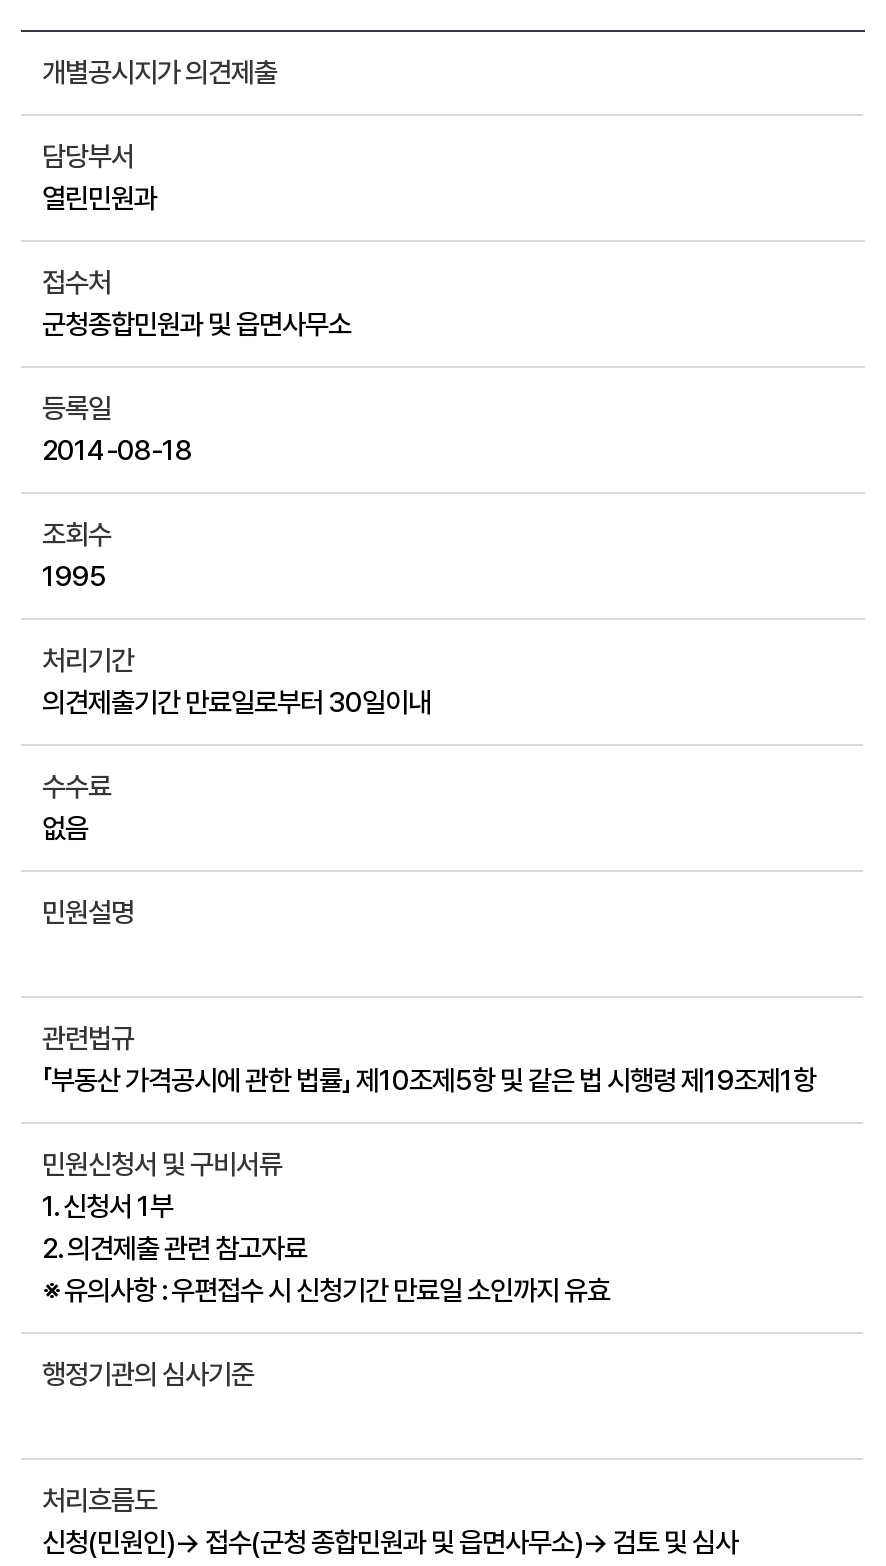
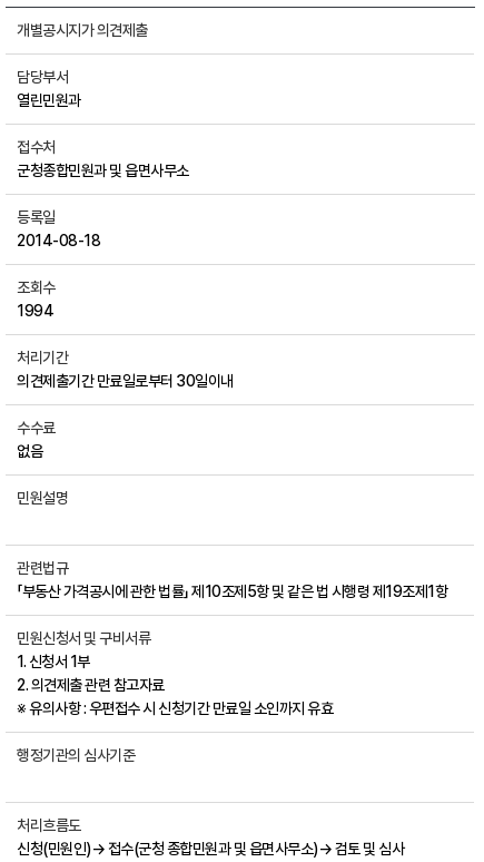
[42,560,106,592] 1995 -> [17,302,54,320] 1994

